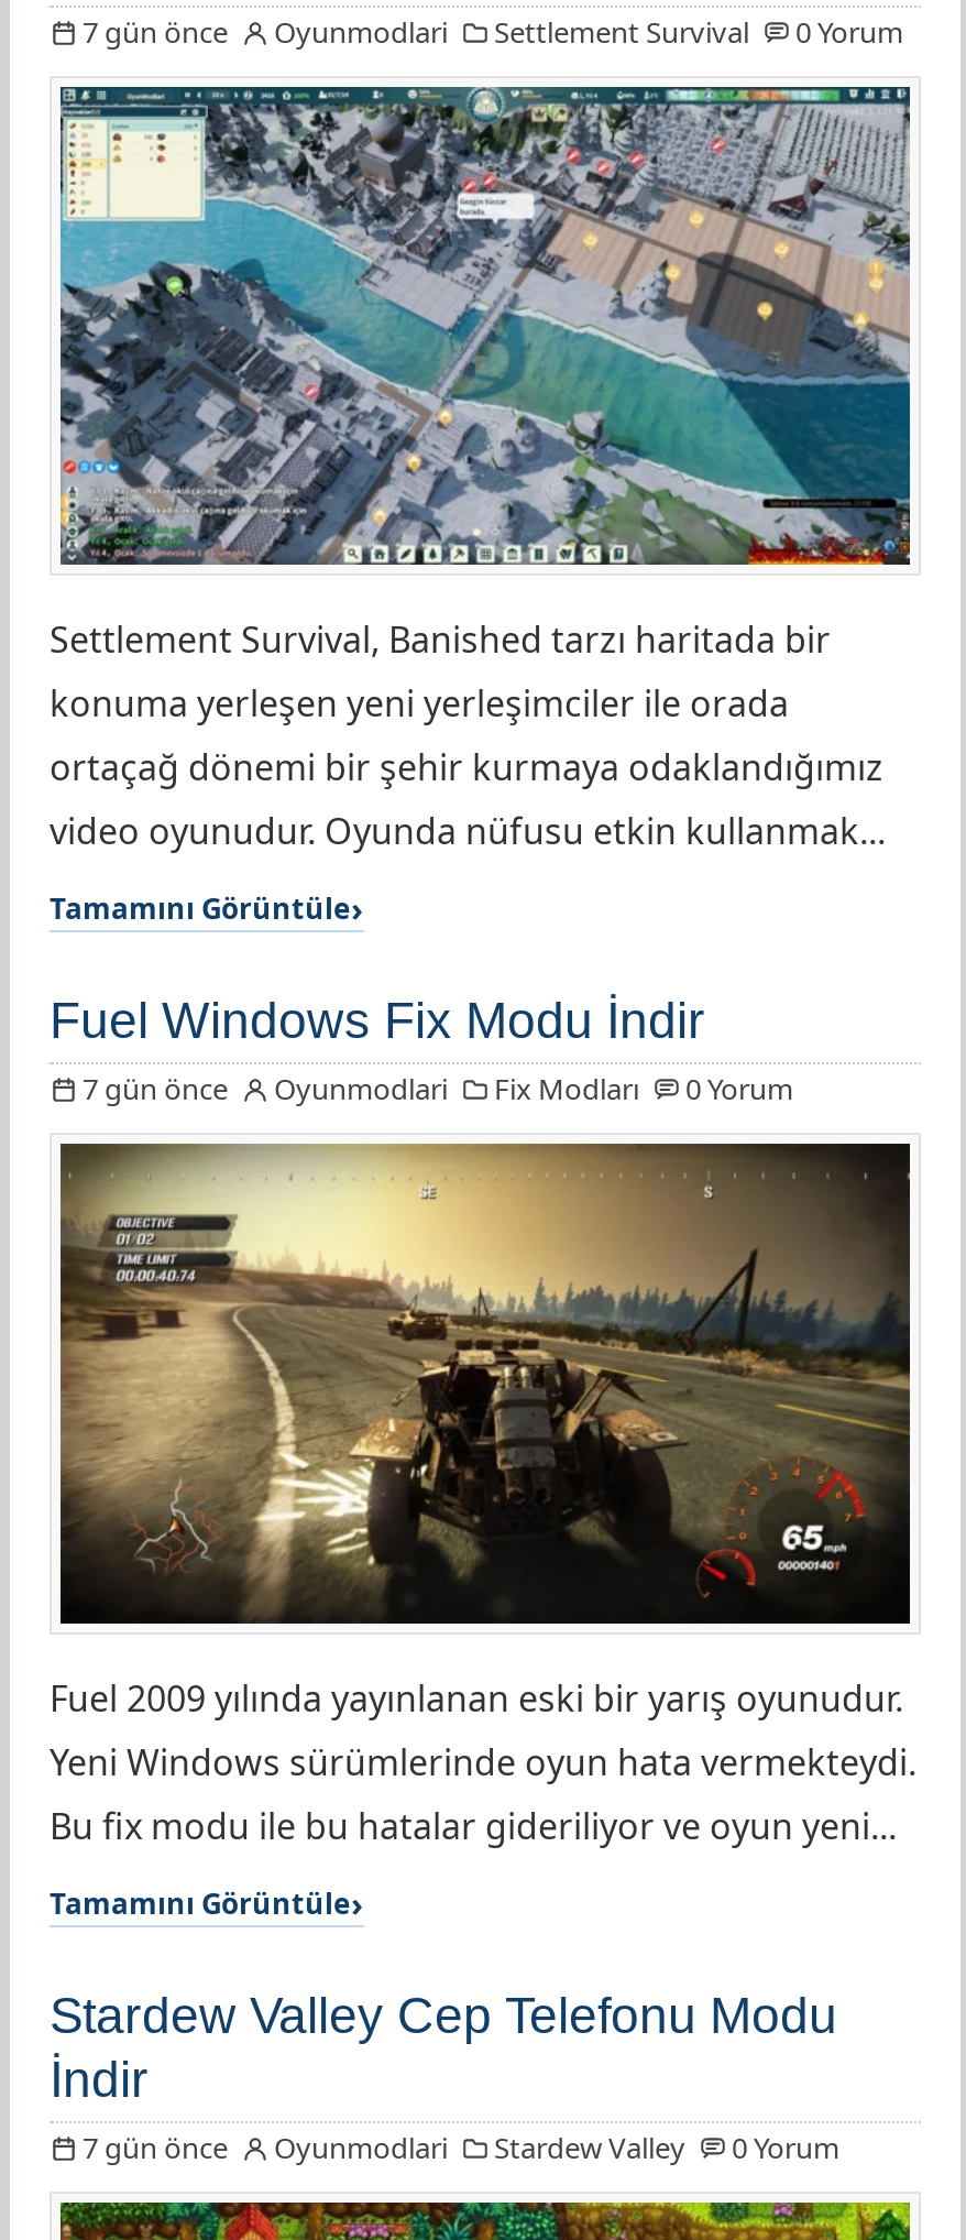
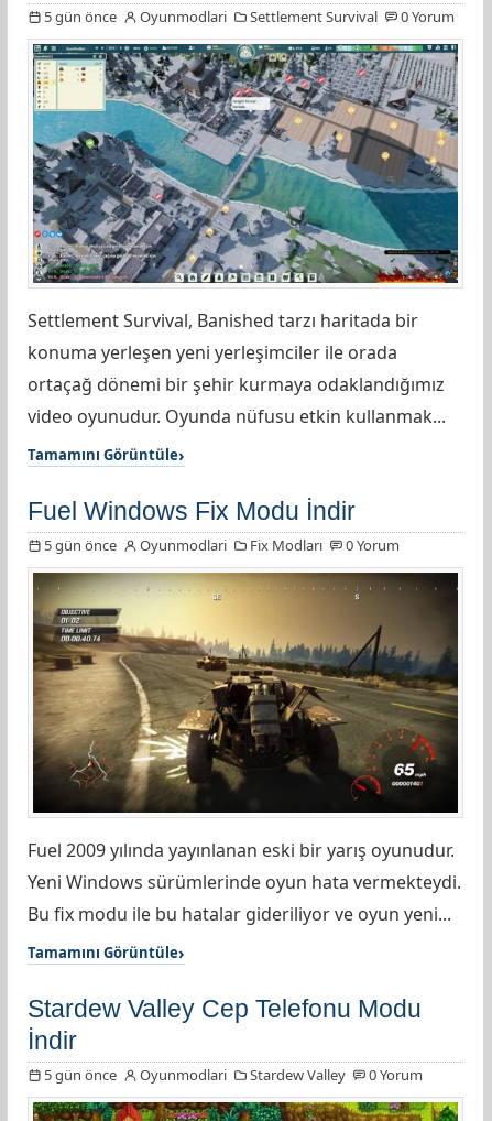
[83,11,903,51] 7 gün önce Oyunmodlari Settlement Survival 0 Yorum -> [44,6,455,26] 5 gün önce Oyunmodlari Settlement Survival 0 Yorum
[83,1068,793,1107] 7 gün önce Oyunmodlari Fix Modları 0 Yorum -> [44,535,400,554] 5 gün önce Oyunmodlari Fix Modları 0 Yorum
[83,2127,839,2166] 7 gün önce Oyunmodlari Stardew Valley 0 Yorum -> [44,1064,423,1084] 5 gün önce Oyunmodlari Stardew Valley 0 Yorum

